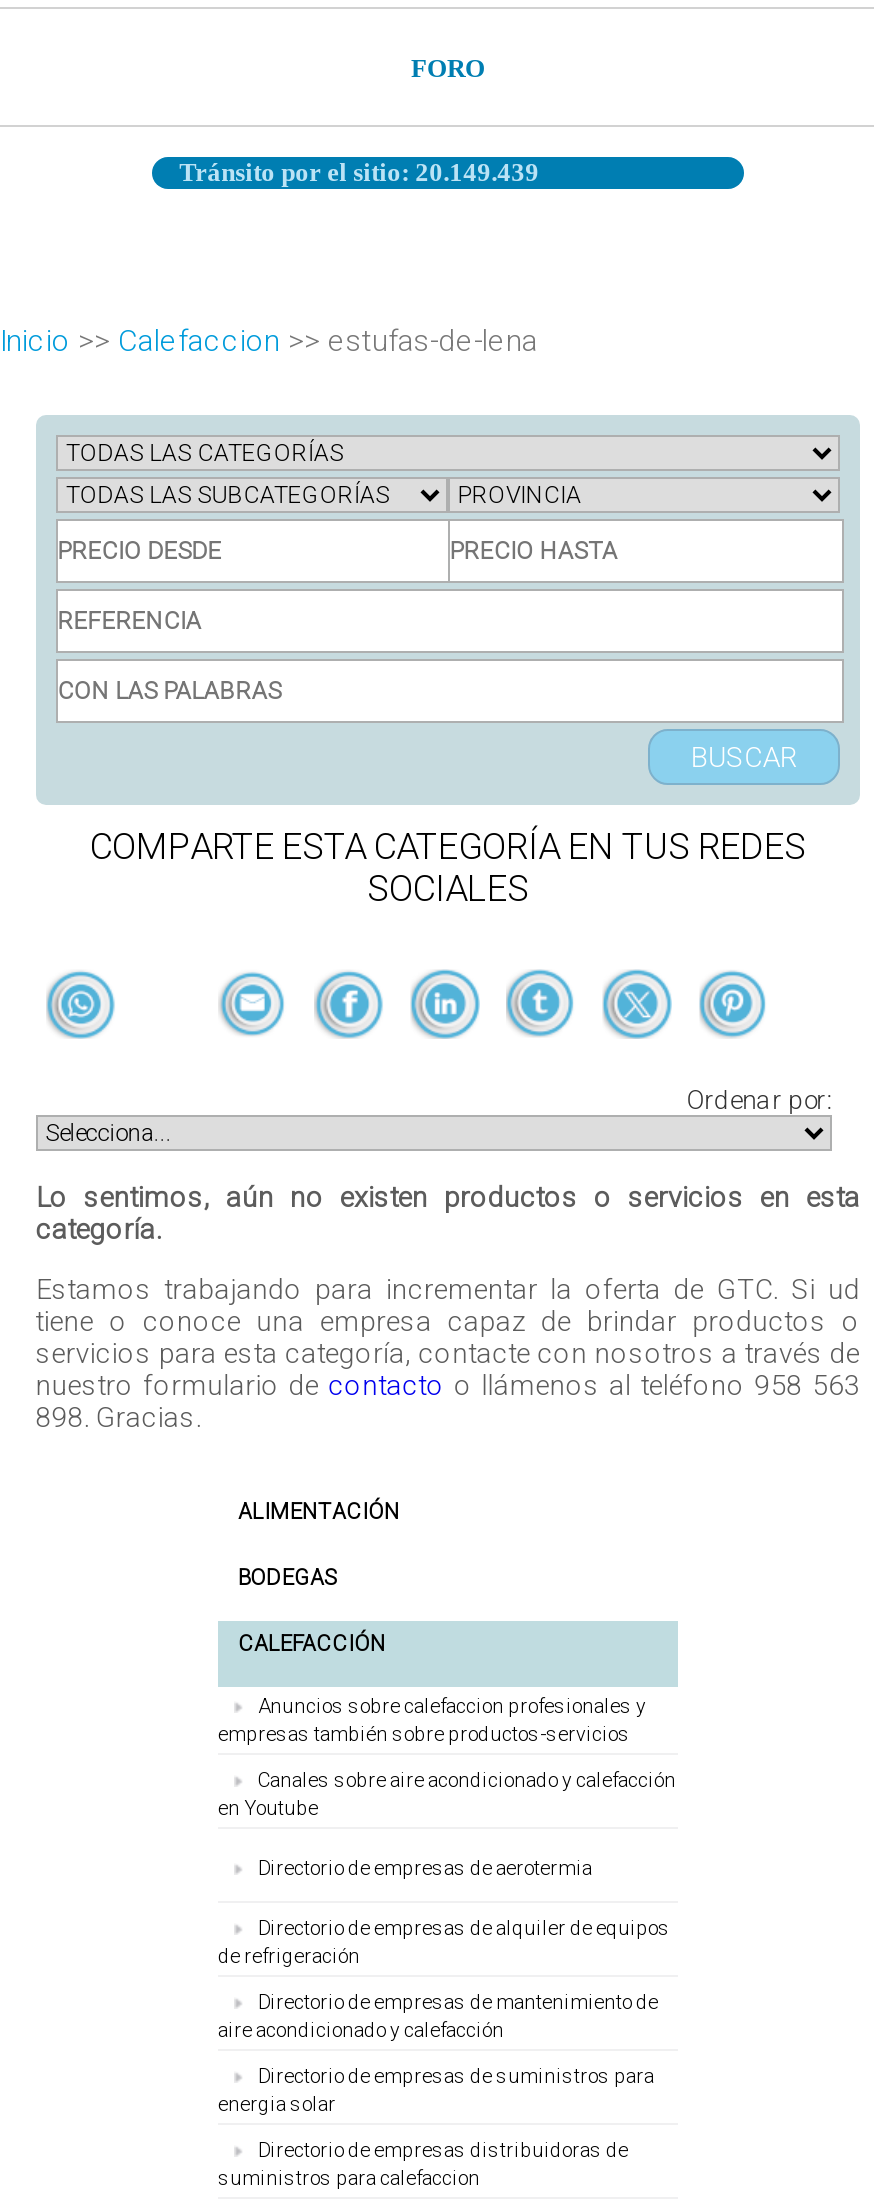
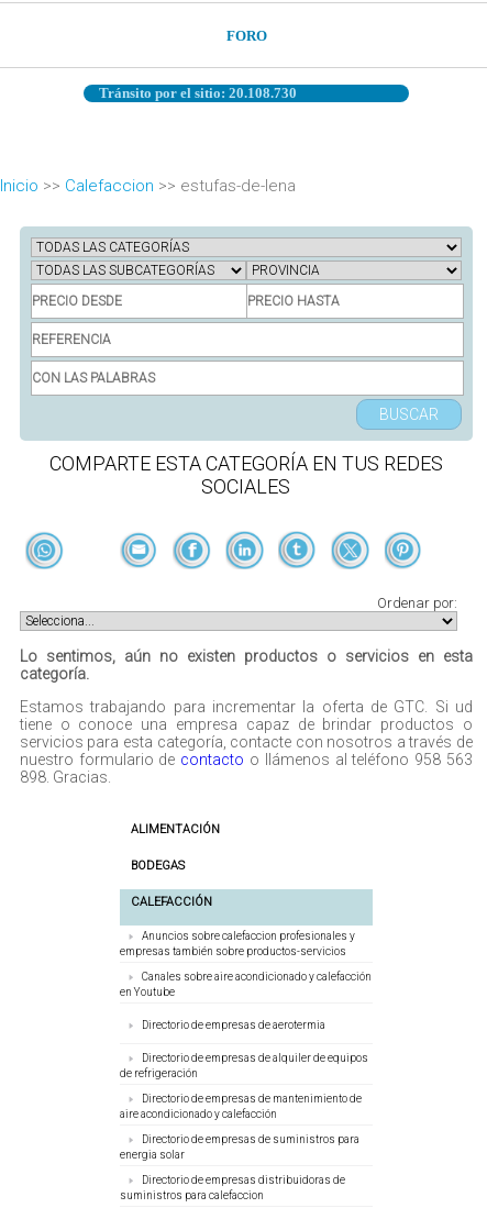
[179,157,539,187] Tránsito por el sitio: 20.149.439 -> [98,85,296,101] Tránsito por el sitio: 20.108.730

